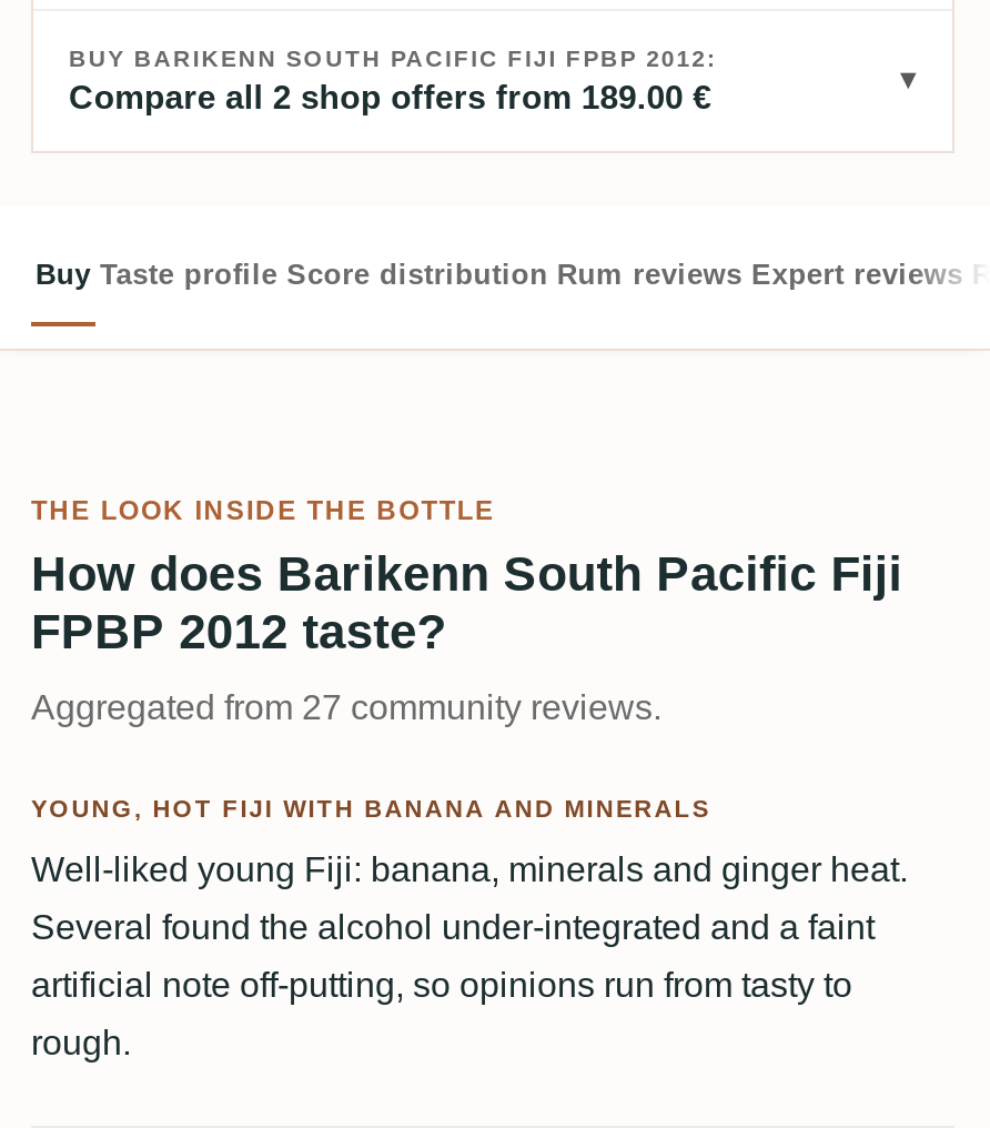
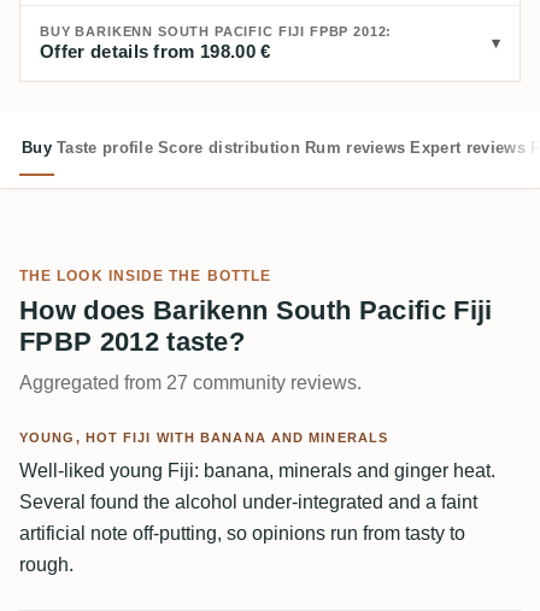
[69,78,711,115] Compare all 2 shop offers from 189.00 € -> [40,42,271,61] Offer details from 198.00 €

